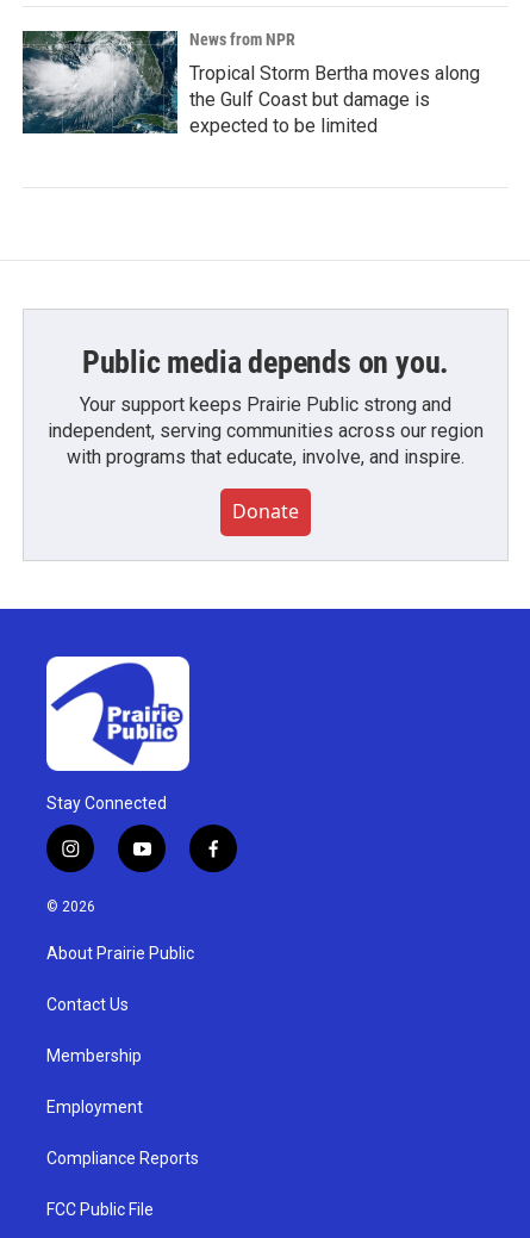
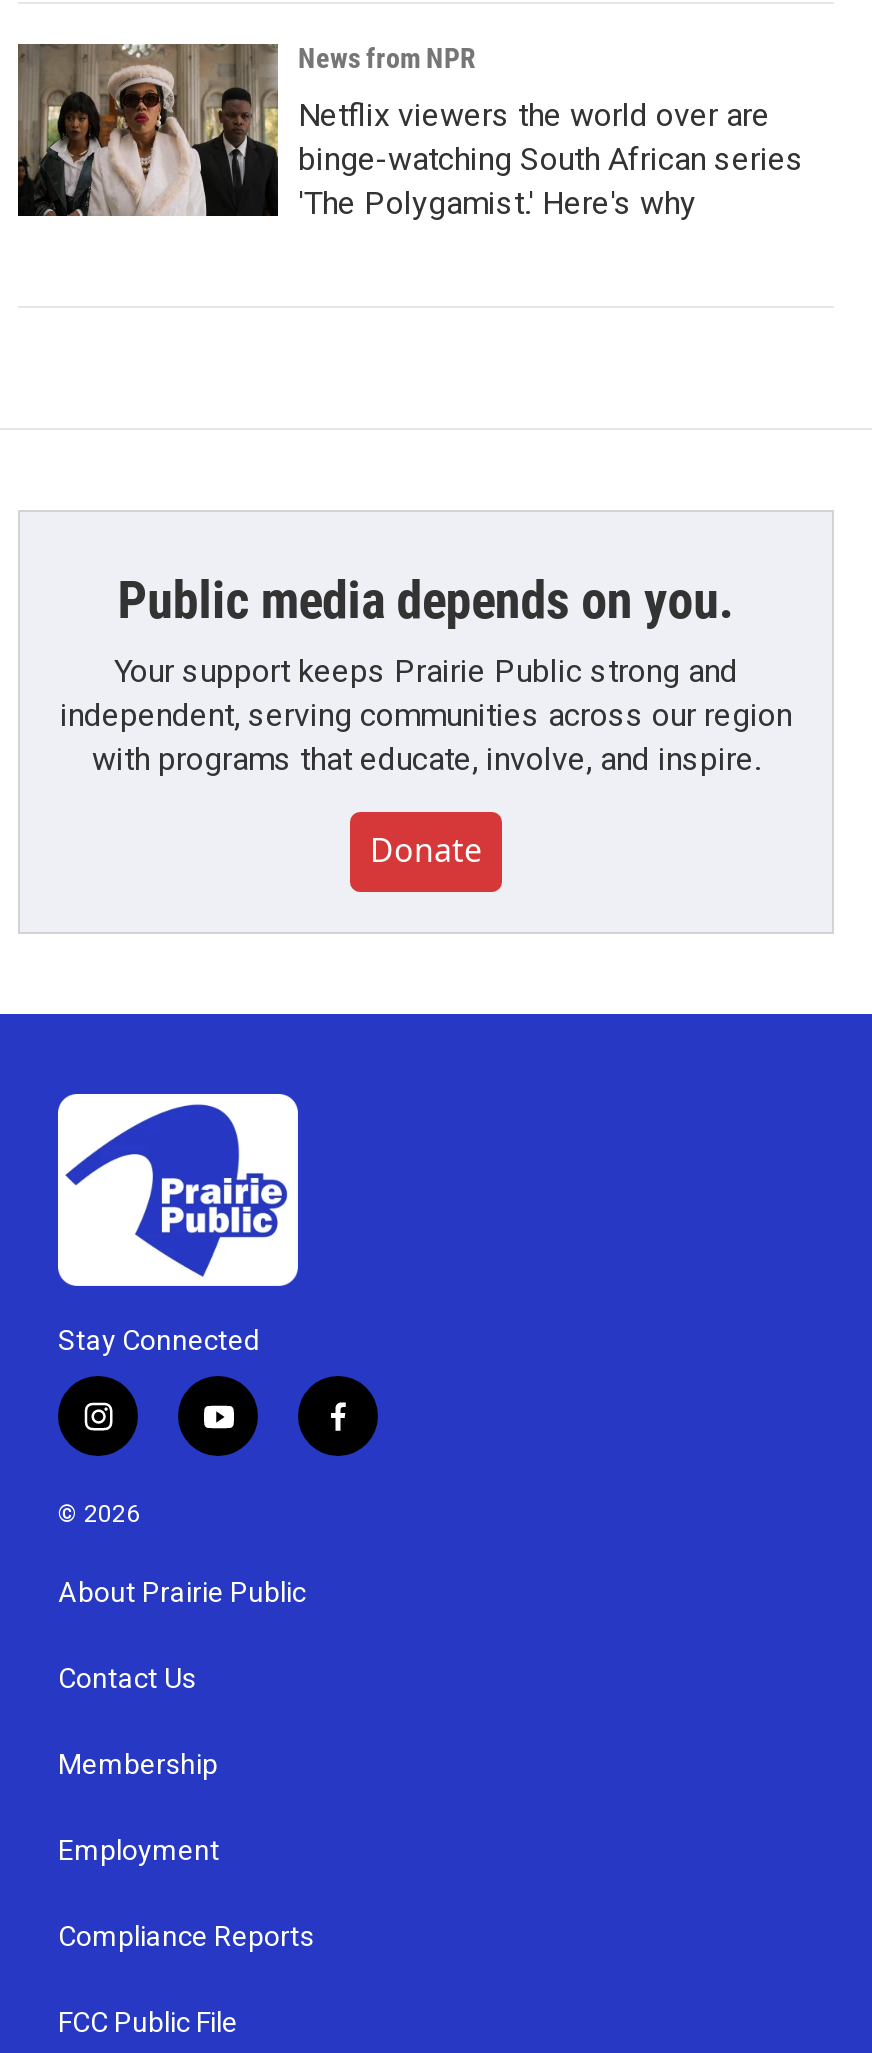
[21,31,480,136] [image] | Tropical Storm Bertha moves along | the Gulf Coast but damage is | expected to be limited -> [16,44,804,221] [image] | Netflix viewers the world over are | binge-watching South African series | 'The Polygamist.' Here's why

